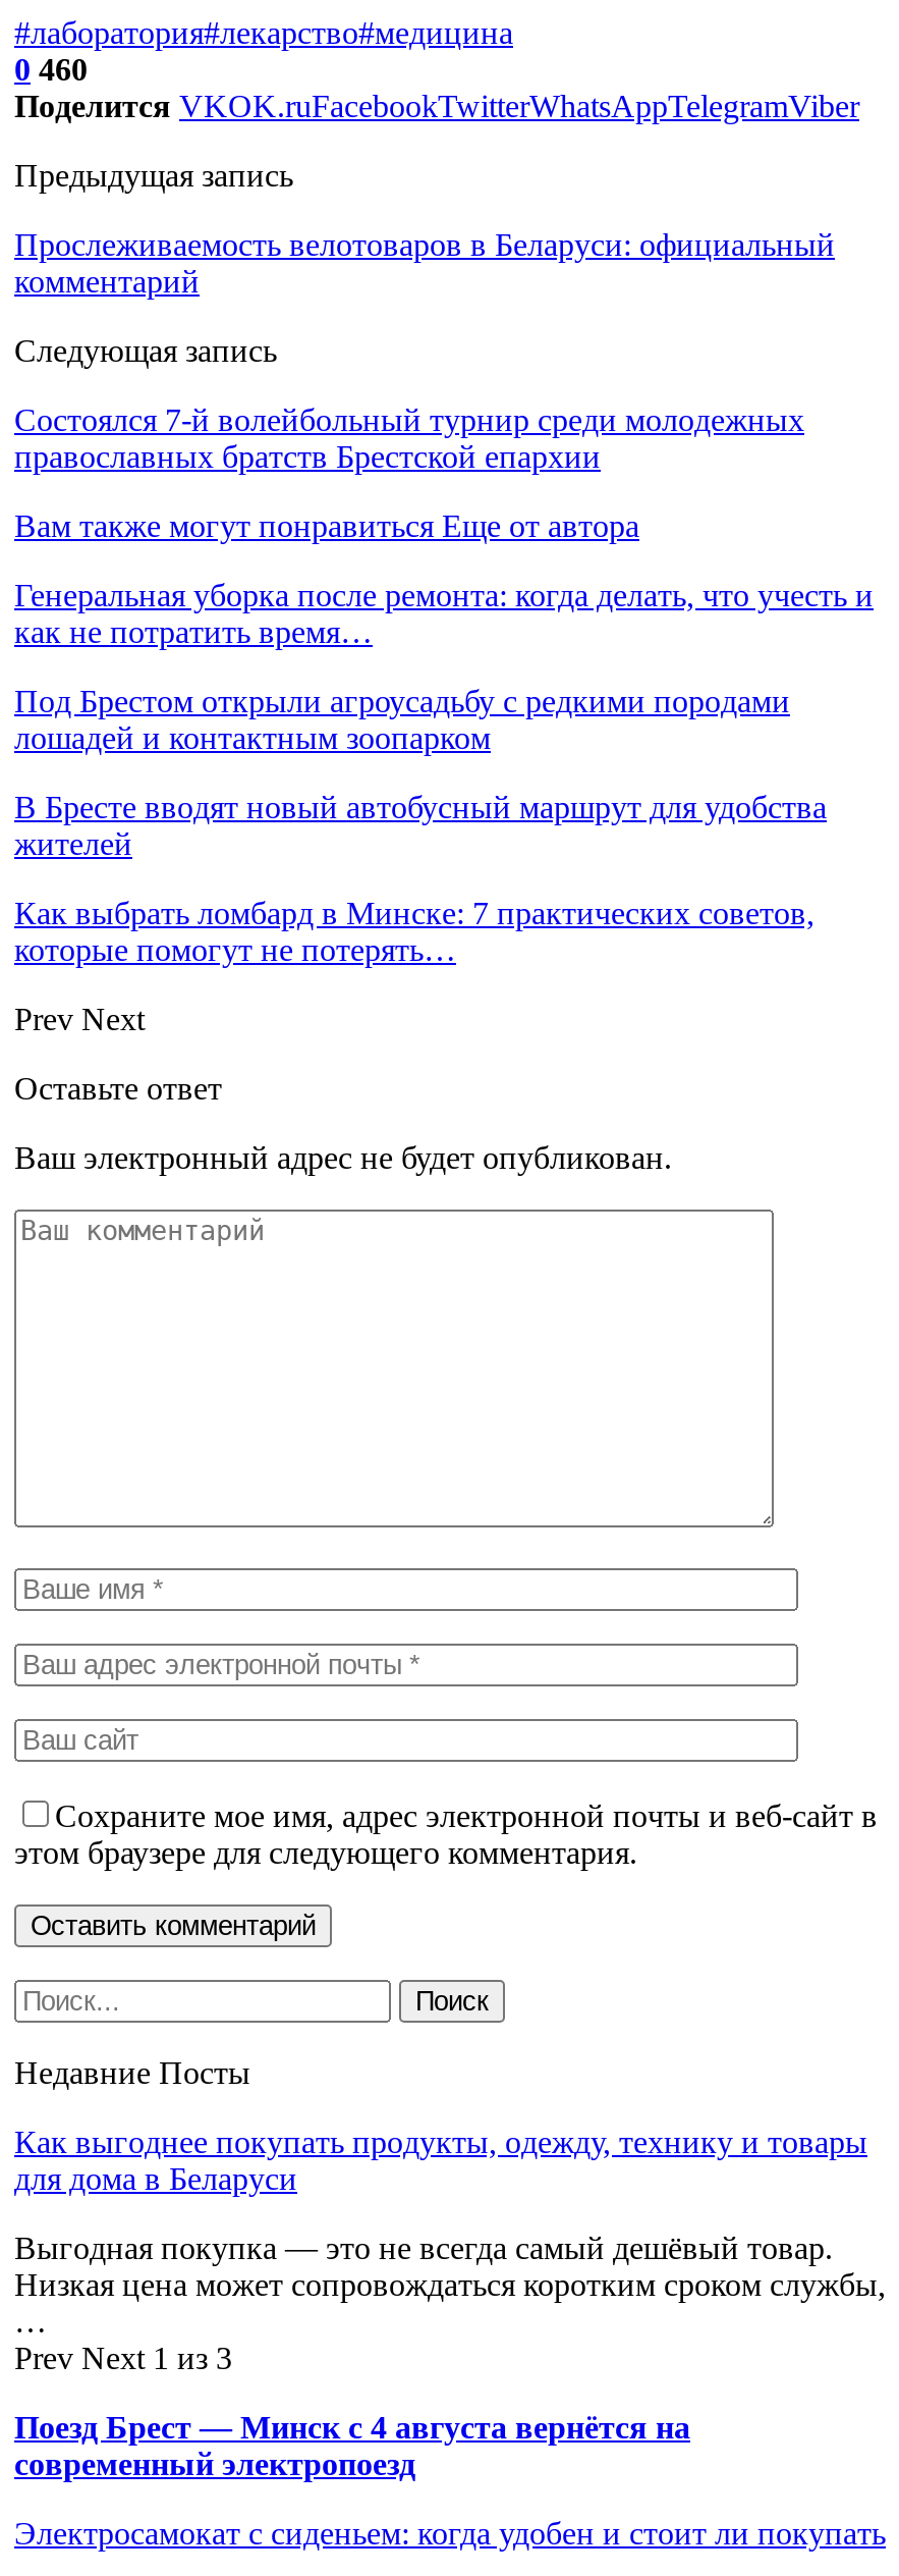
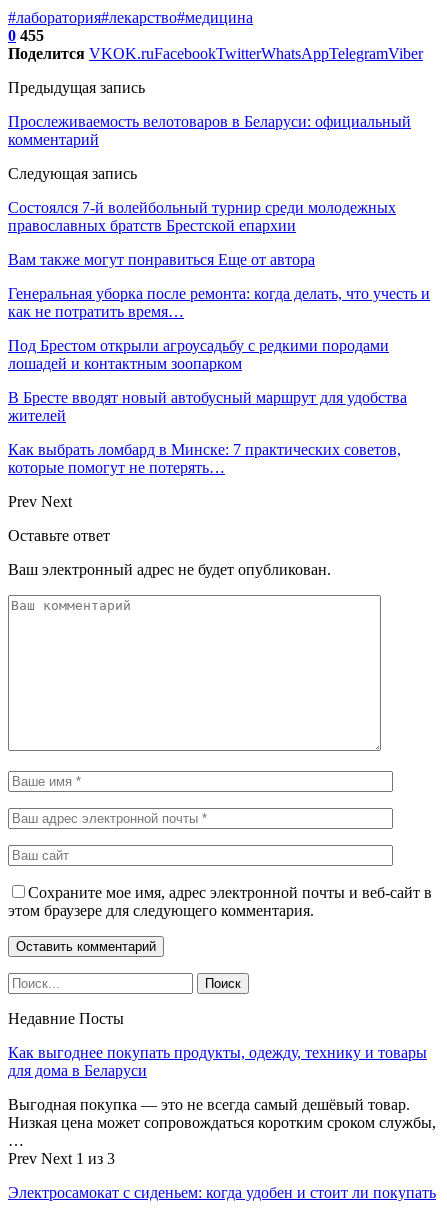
[14,52,88,86] 0 460 -> [8,27,44,44] 0 455
[14,2409,690,2481] Поезд Брест — Минск с 4 августа вернётся на | современный электропоезд -> none

